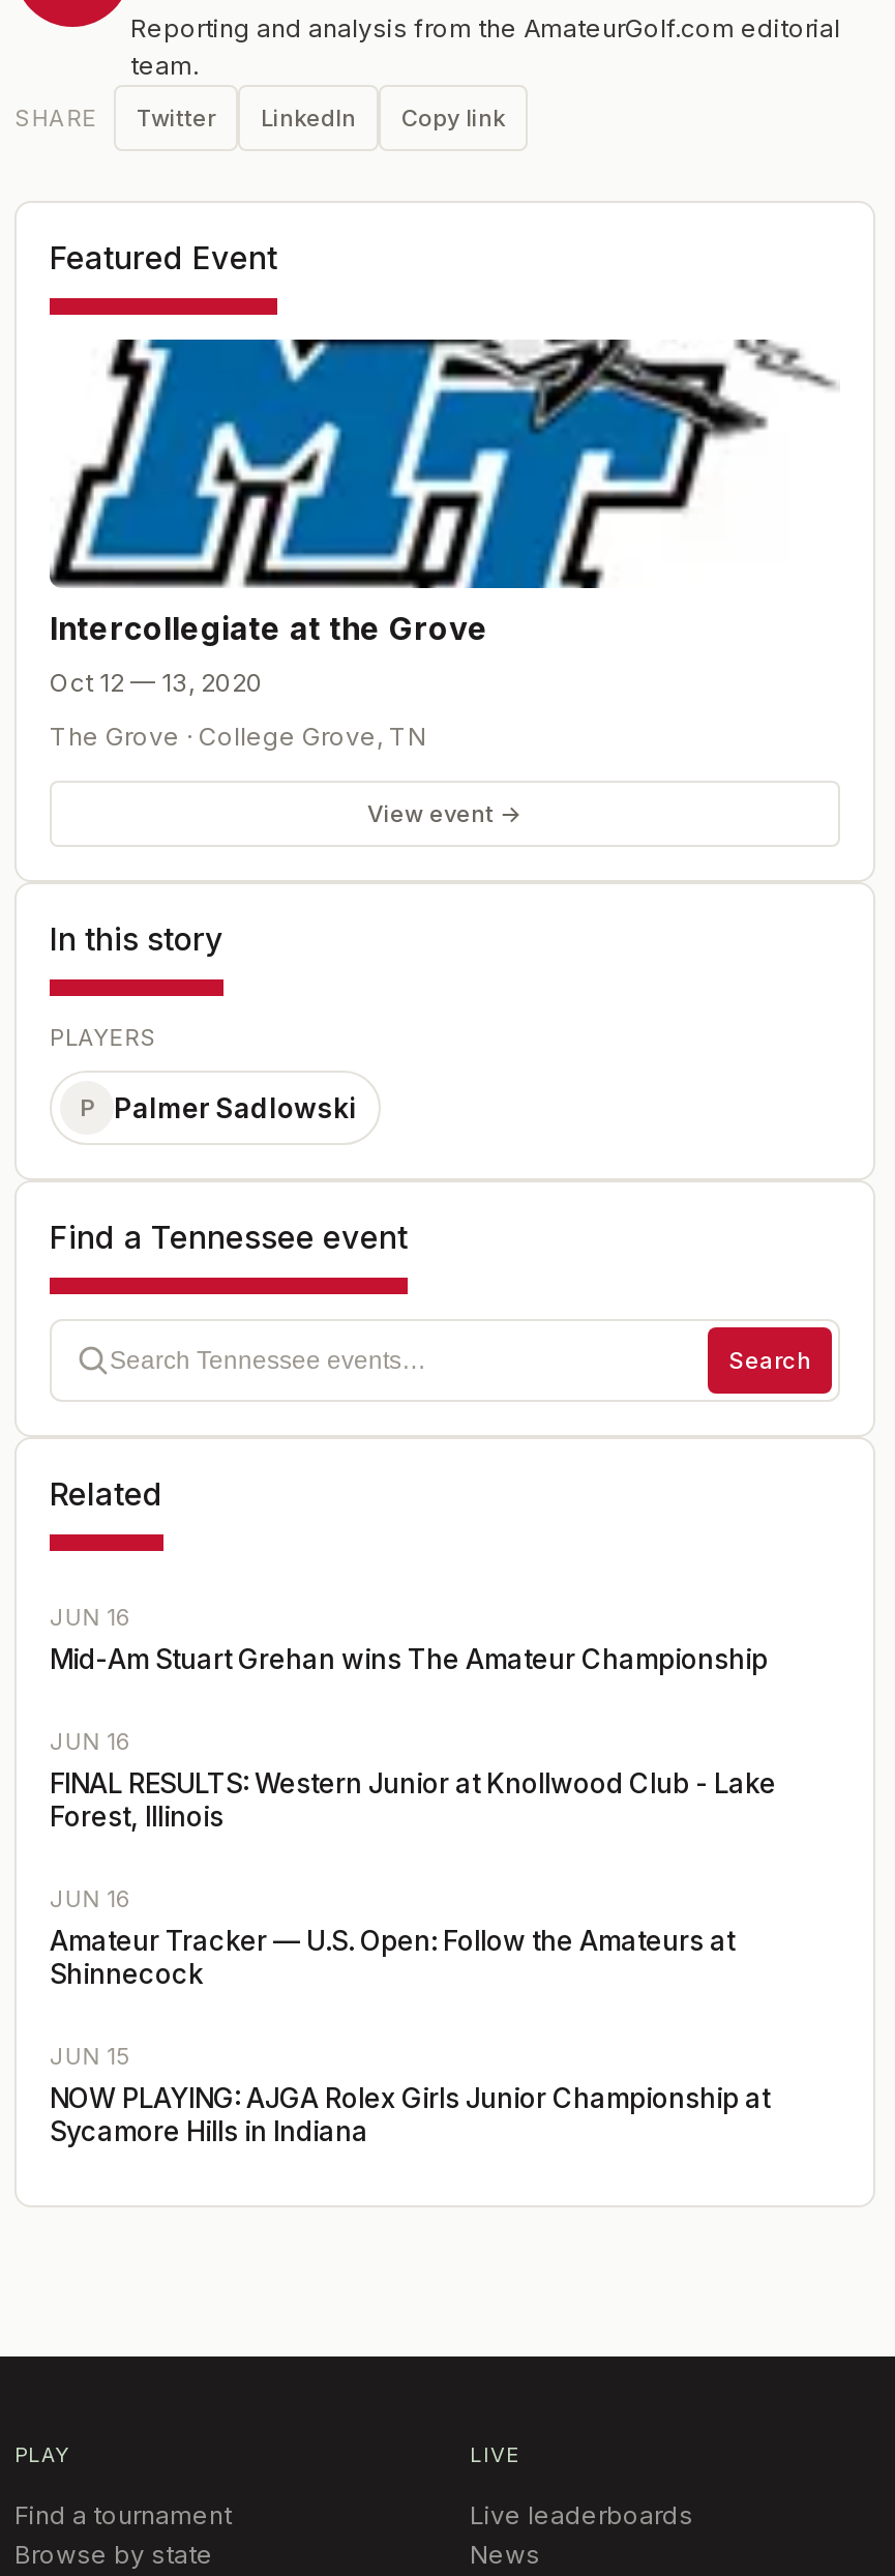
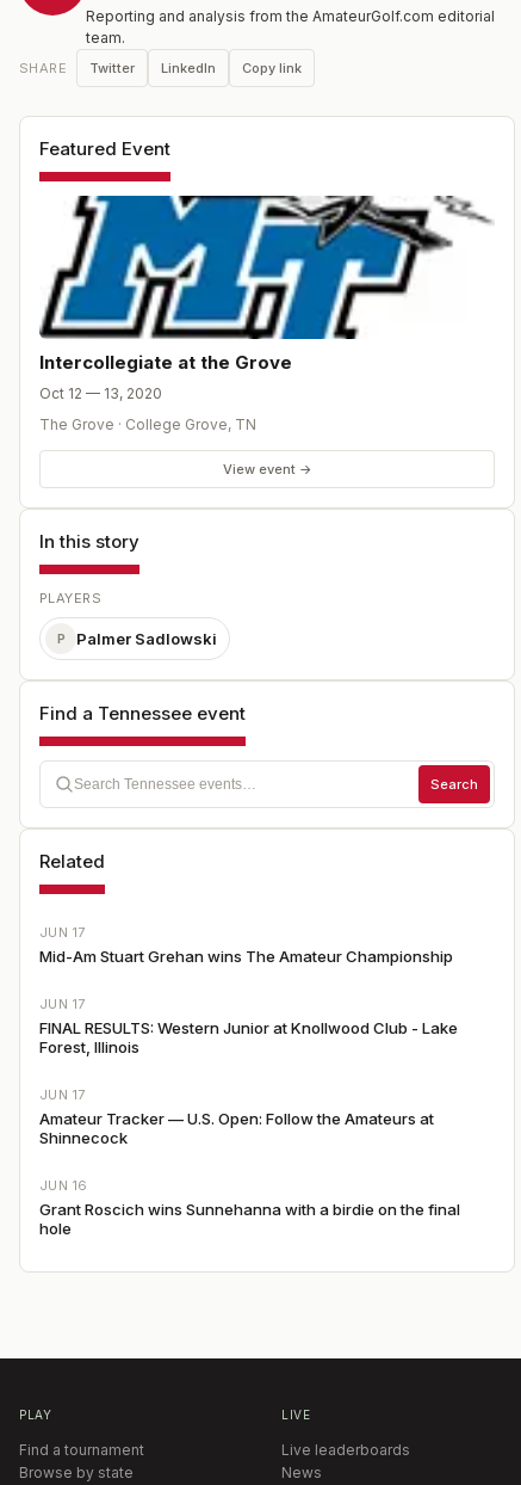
[50,1603,133,1632] JUN 16 -> [39,924,85,941] JUN 17
[50,1728,133,1757] JUN 16 -> [39,996,85,1013] JUN 17
[50,1885,133,1914] JUN 16 -> [39,1087,85,1103] JUN 17
[50,2042,770,2148] JUN 15 | NOW PLAYING: AJGA Rolex Girls Junior Championship at | Sycamore Hills in Indiana -> [39,1177,460,1238] JUN 16 | Grant Roscich wins Sunnehanna with a birdie on the final | hole

